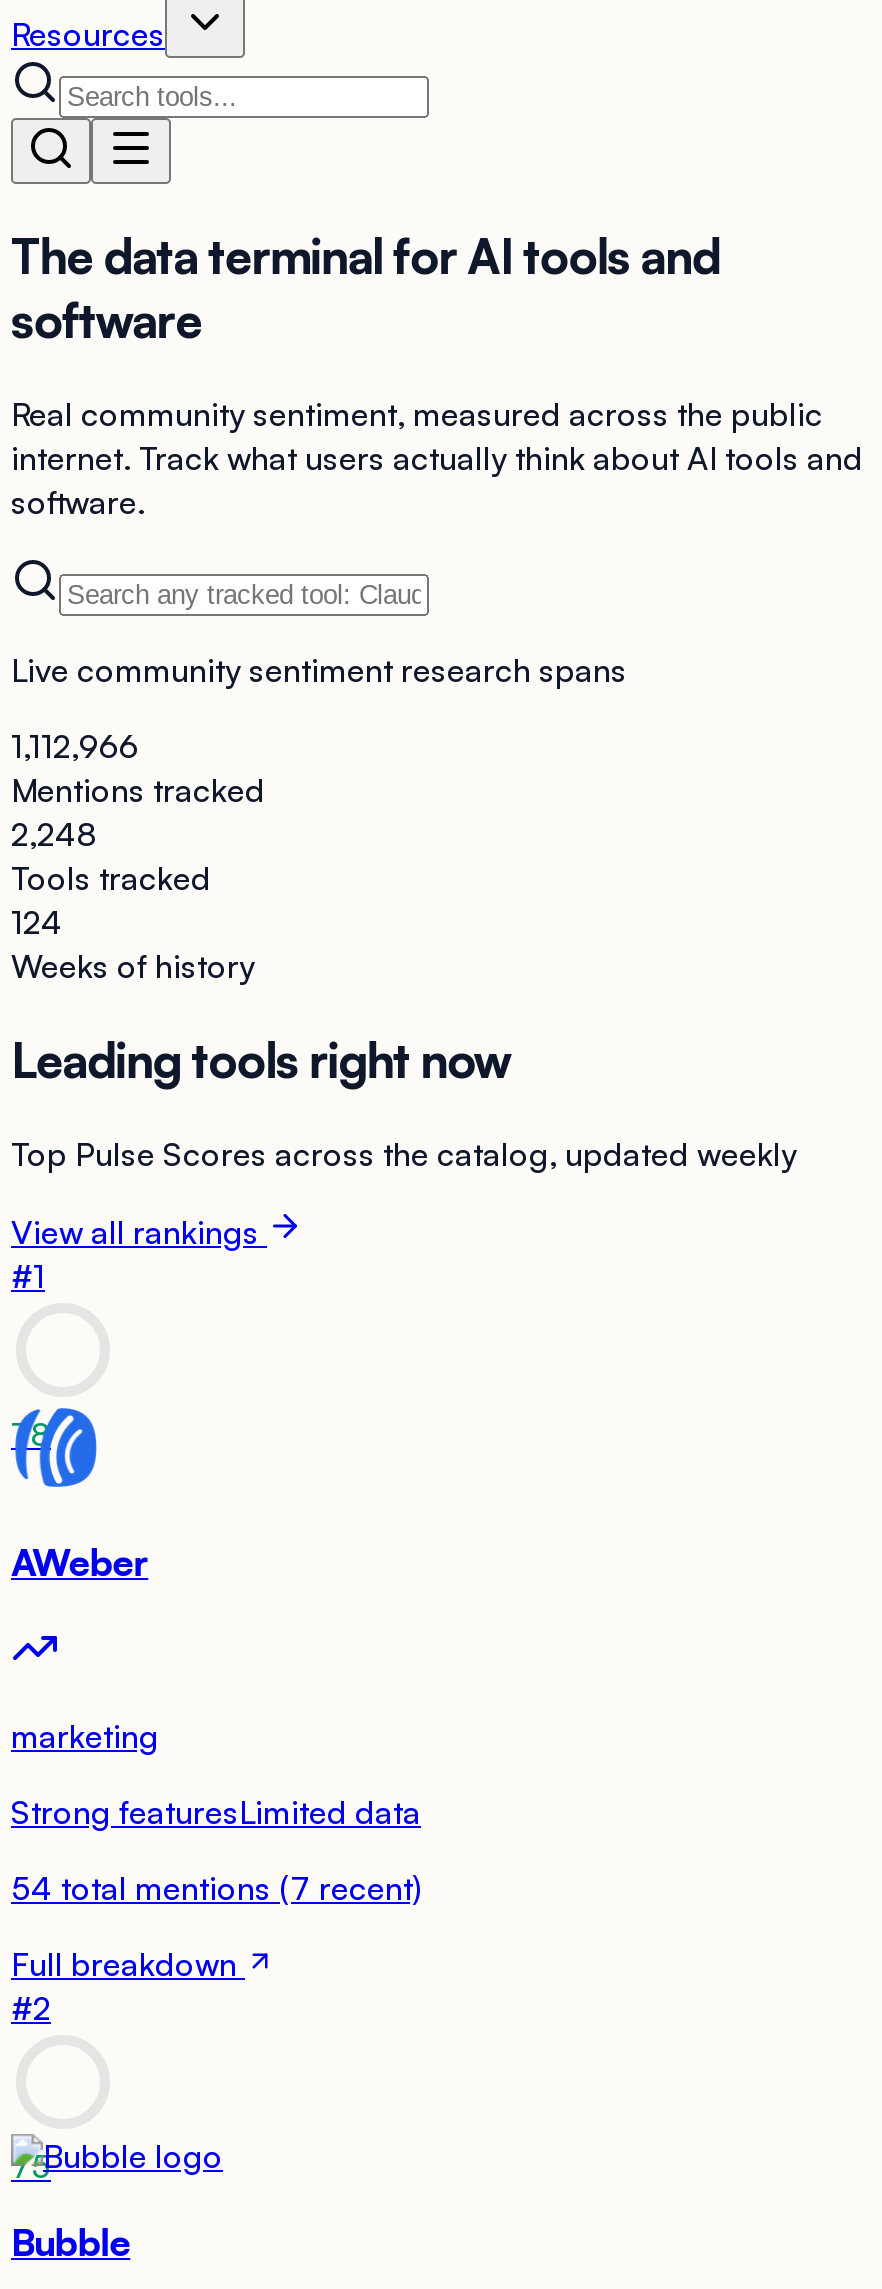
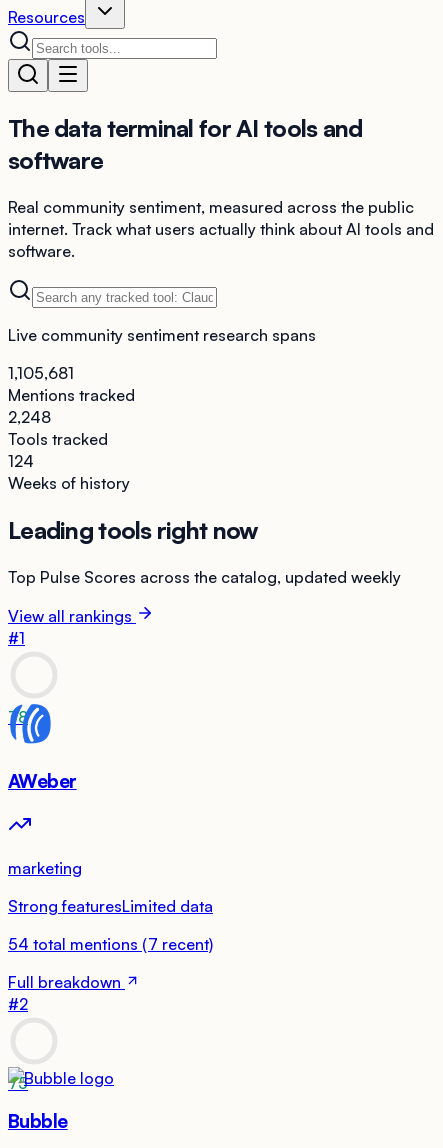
[11,726,139,766] 1,112,966 -> [8,363,74,383] 1,105,681

